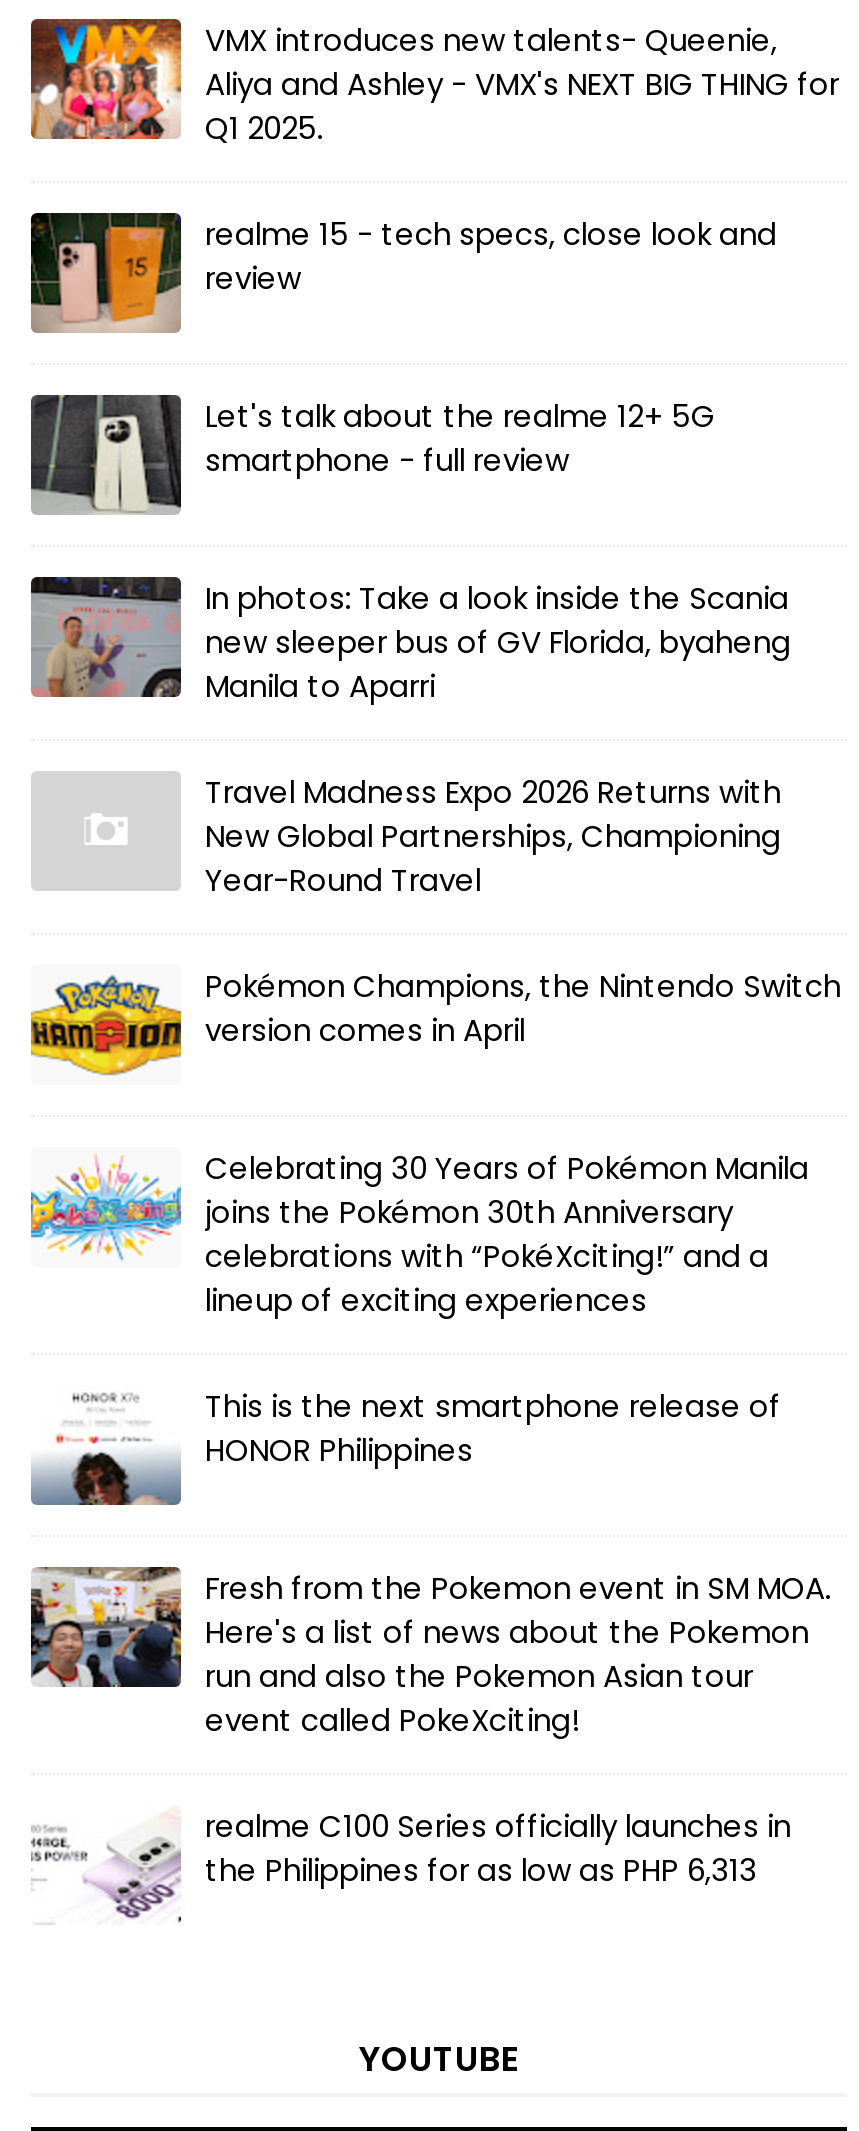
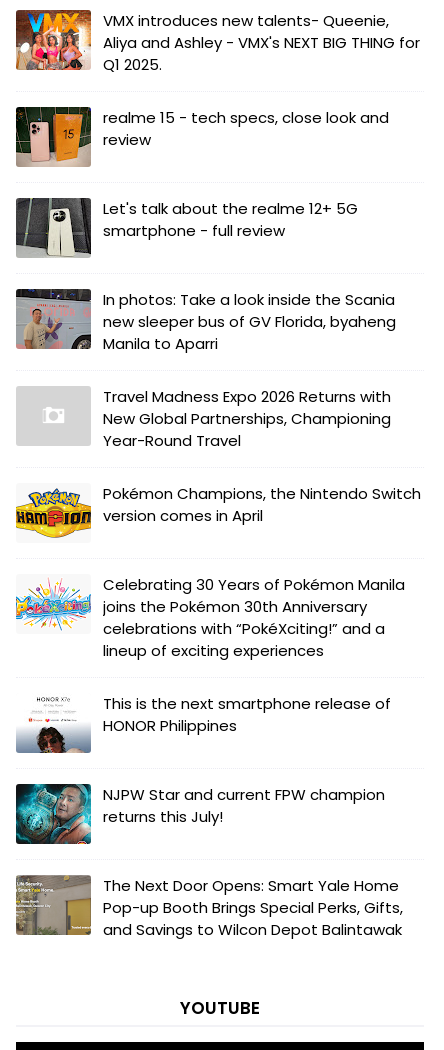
[29,1565,831,1741] [image] | Fresh from the Pokemon event in SM MOA. | Here's a list of news about the Pokemon | run and also the Pokemon Asian tour | event called PokeXciting! -> [15,783,385,845] [image] | NJPW Star and current FPW champion | returns this July!
[31,1793,791,1921] [image] | realme C100 Series officially launches in | the Philippines for as low as PHP 6,313 -> [15,874,403,940] [image] | The Next Door Opens: Smart Yale Home | Pop-up Booth Brings Special Perks, Gifts, | and Savings to Wilcon Depot Balintawak

